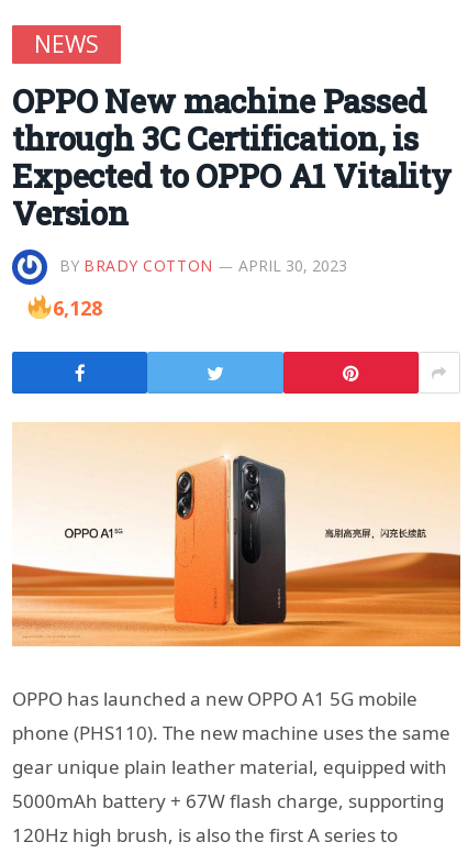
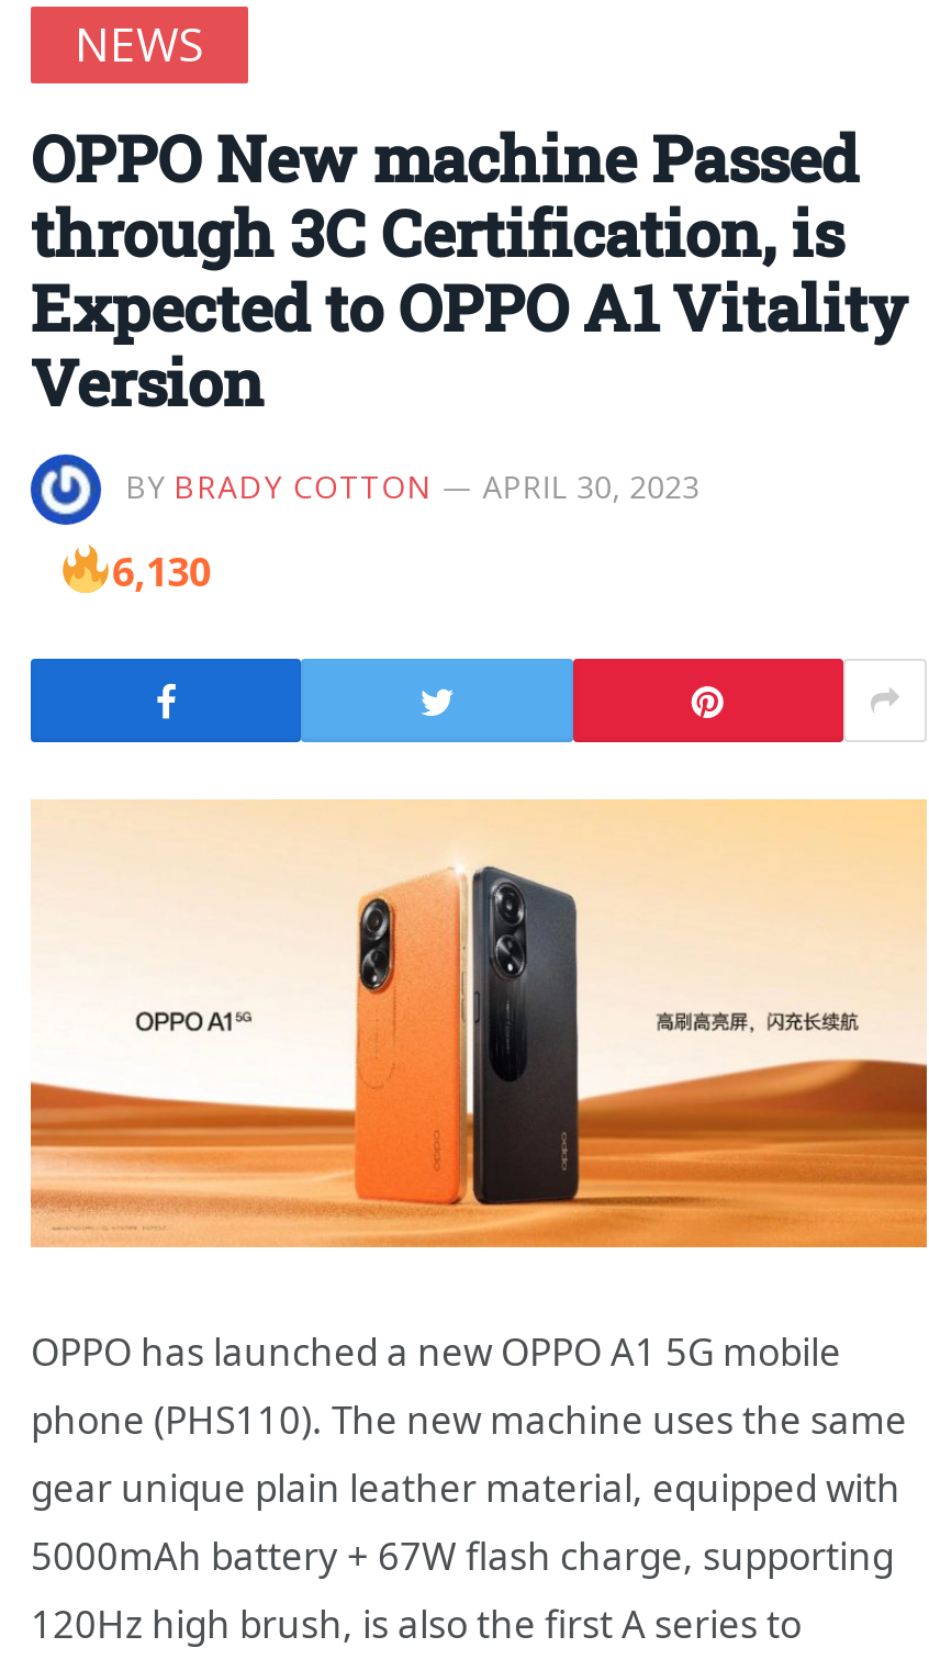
[53,294,102,320] 6,128 -> [112,543,211,596] 6,130

